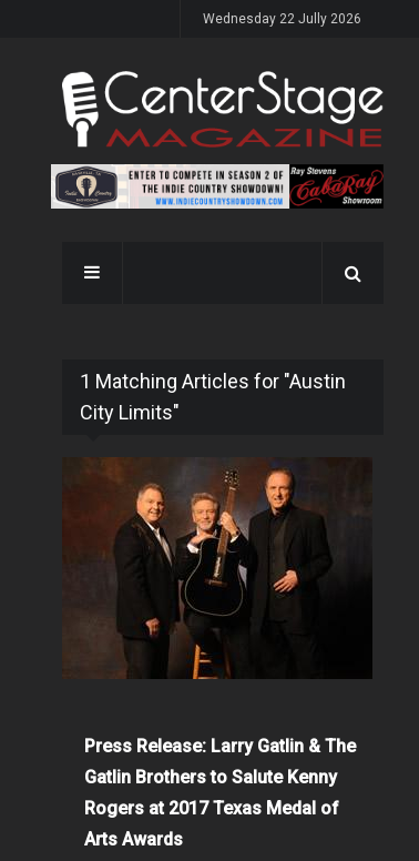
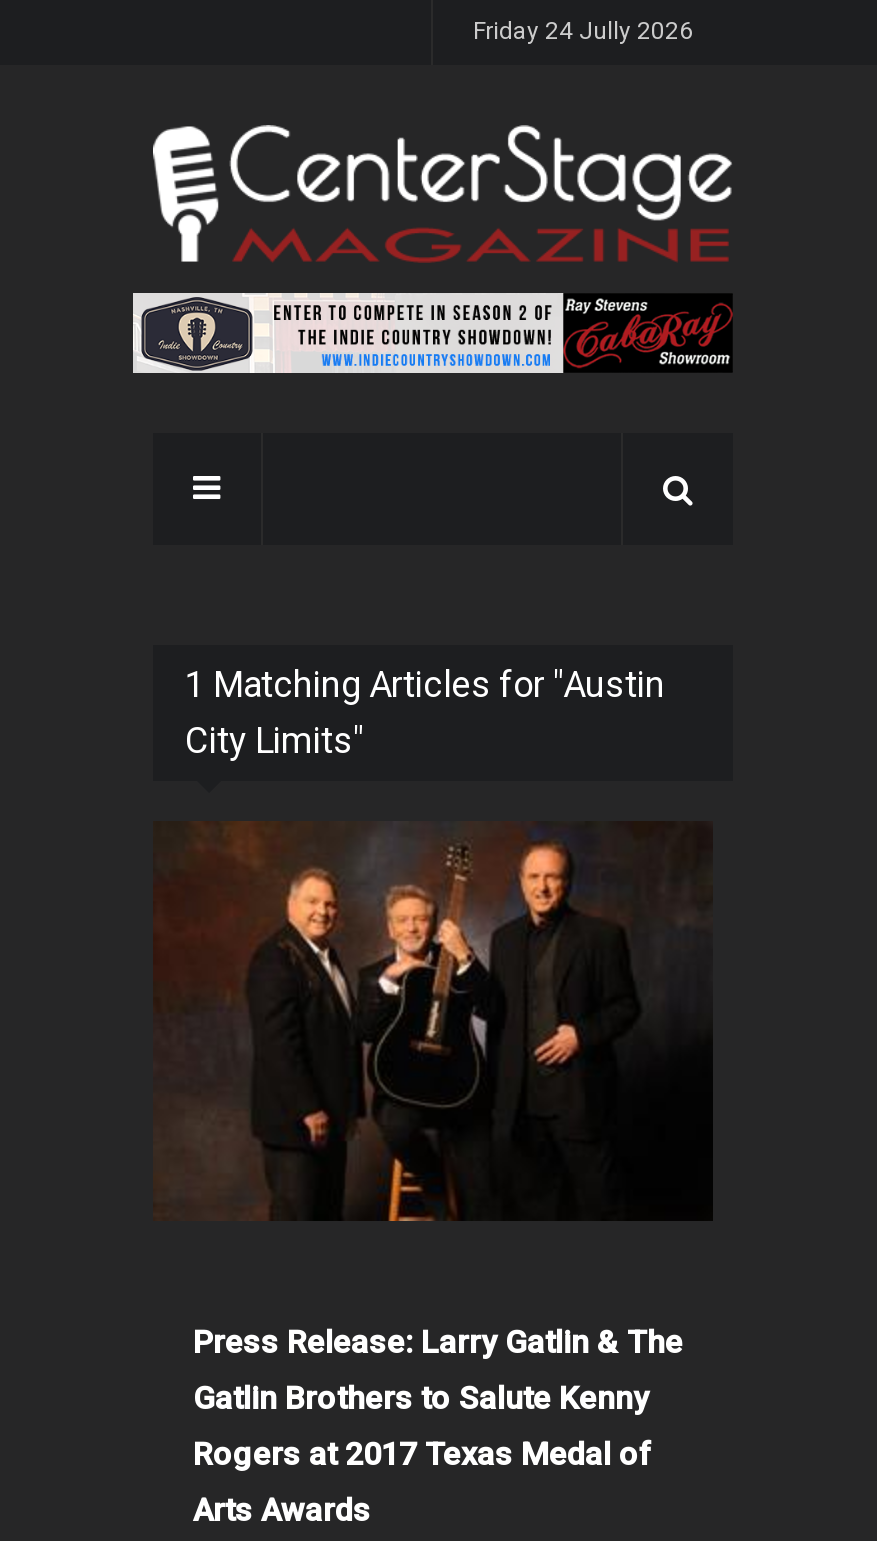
[203,11,361,27] Wednesday 22 Jully 2026 -> [473,17,693,45] Friday 24 Jully 2026

